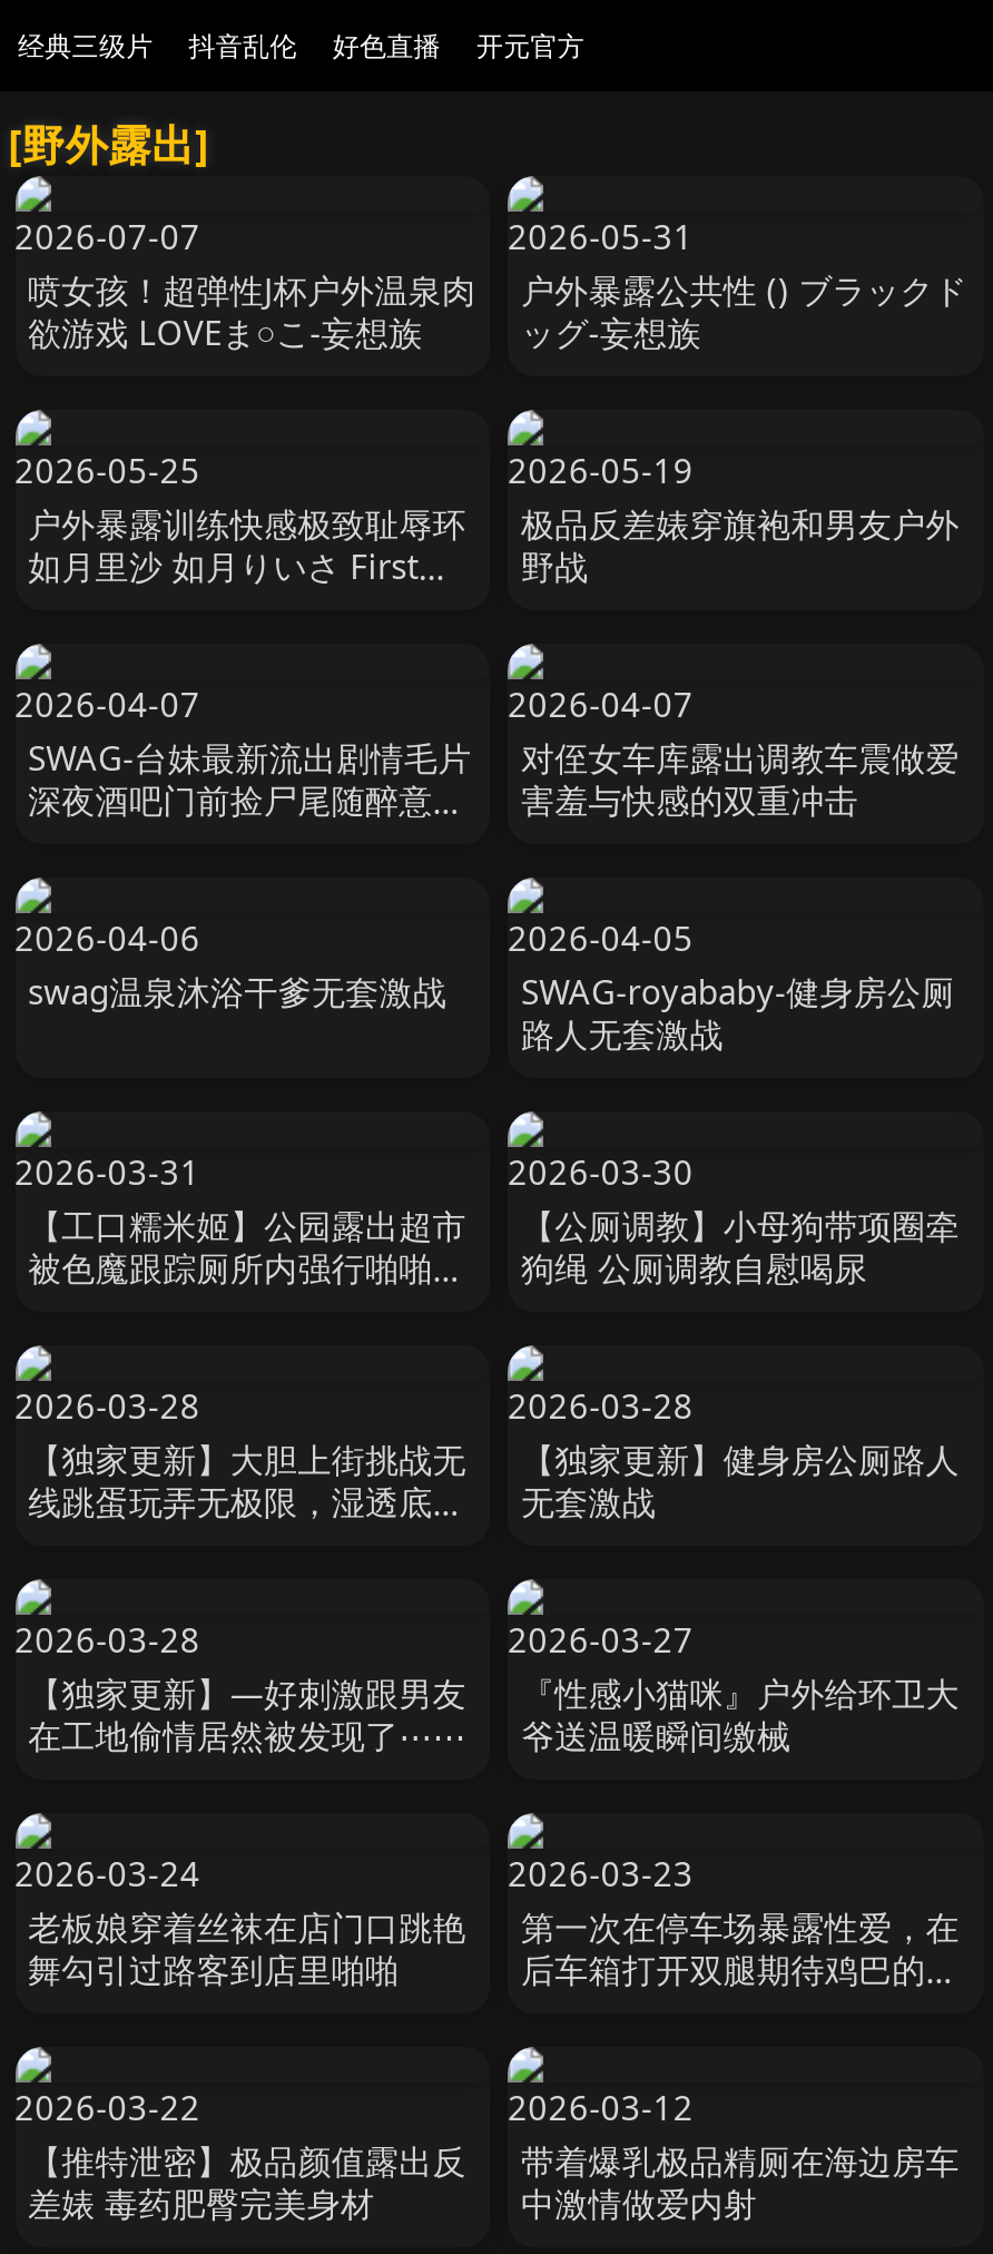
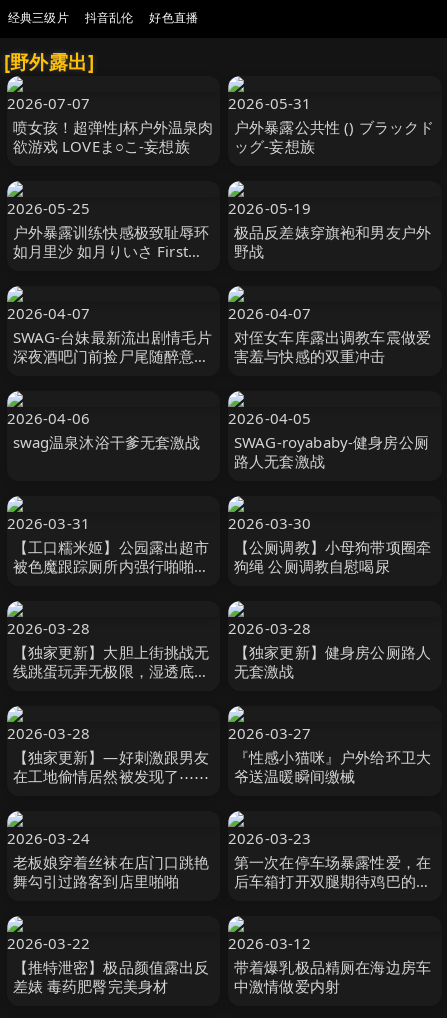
[476,27,585,65] 开元官方 -> none

